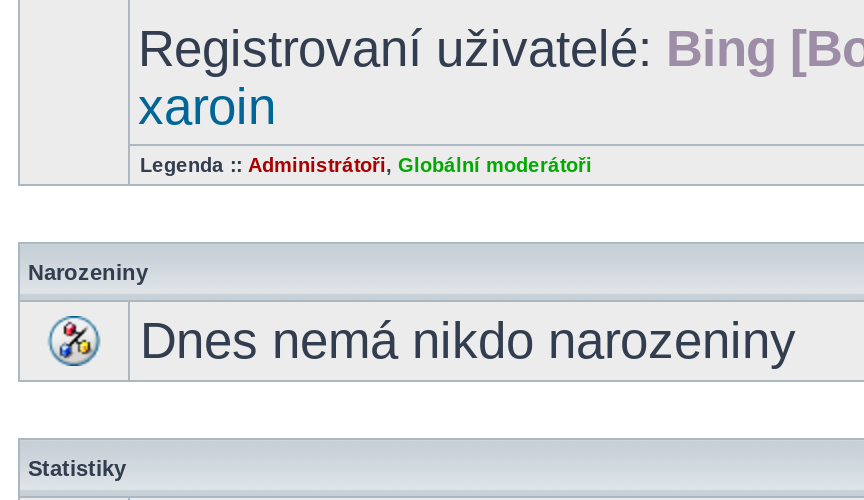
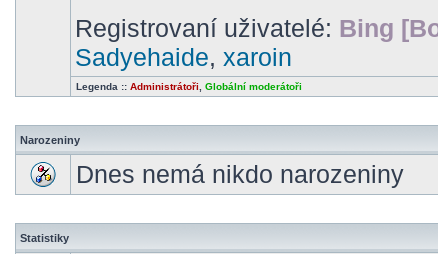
[138,78,276,134] xaroin -> [75,43,292,71] Sadyehaide, xaroin

